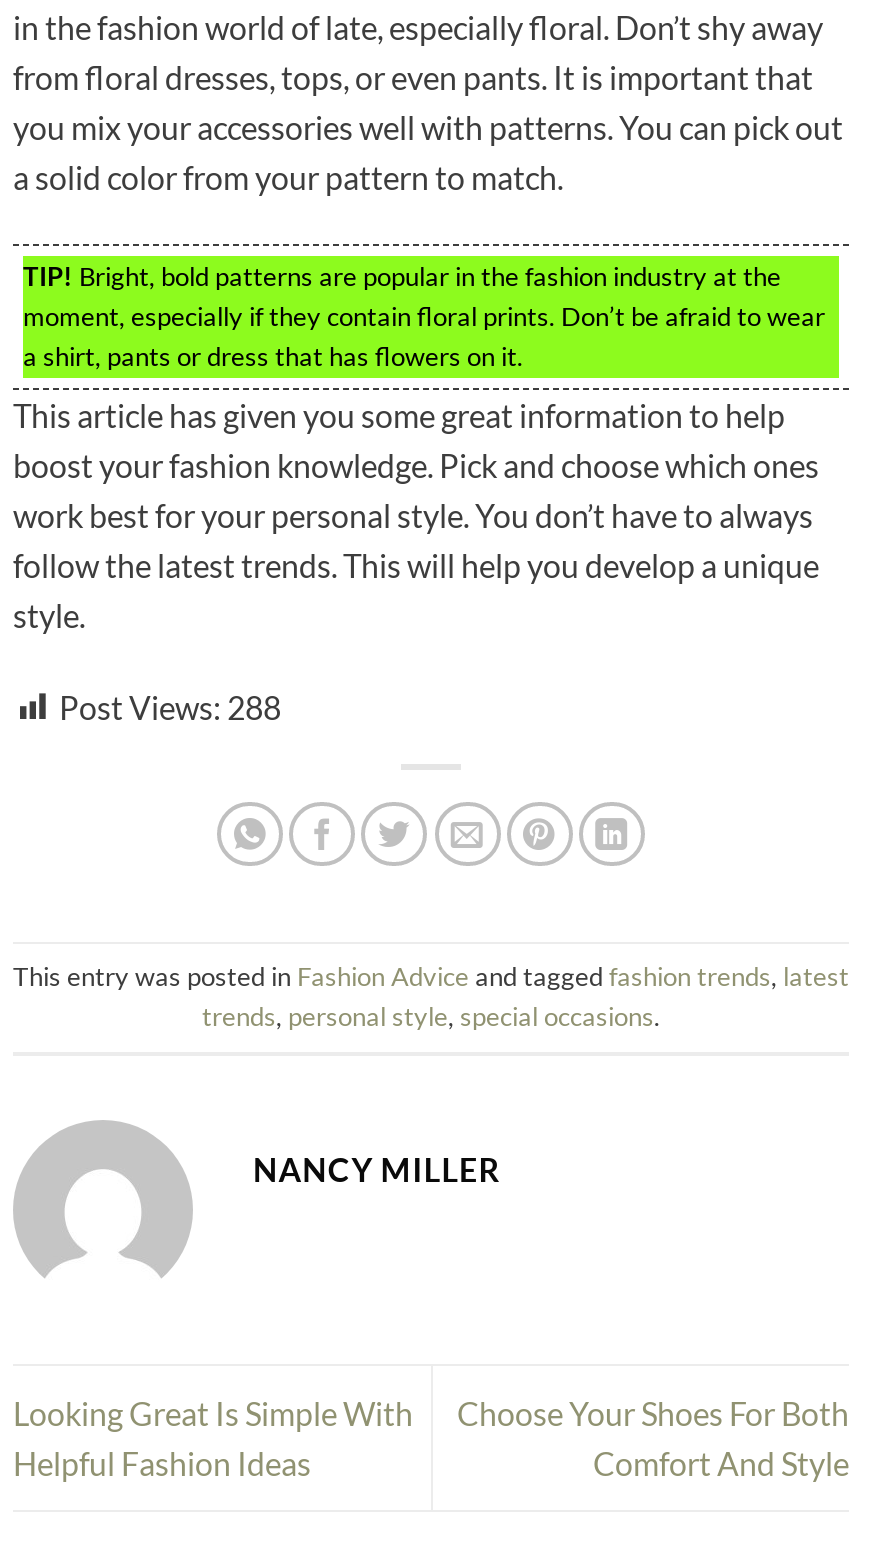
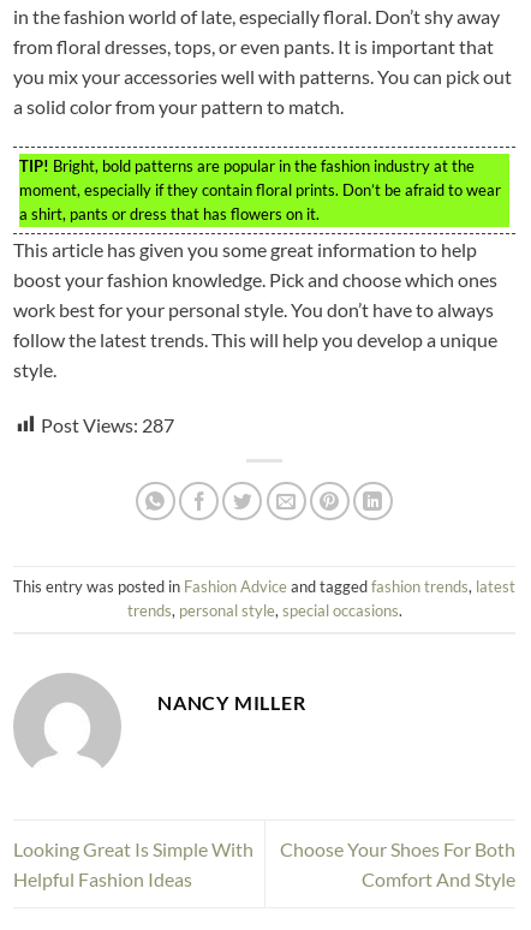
[59,687,281,725] Post Views: 288 -> [41,413,174,436] Post Views: 287

